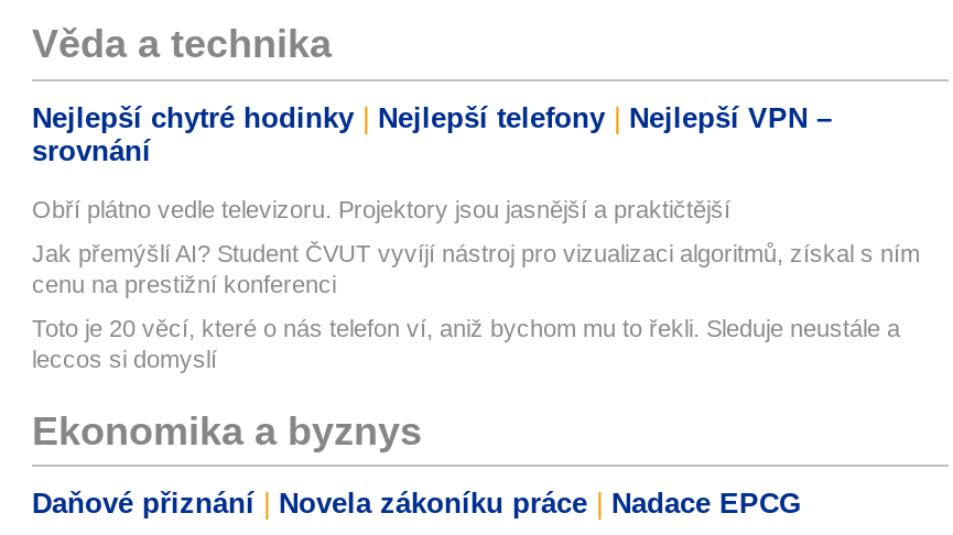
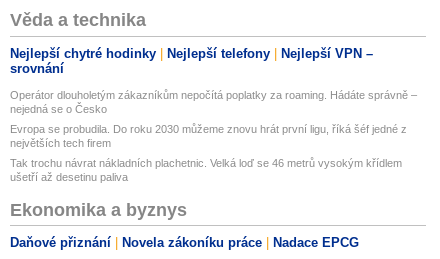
[32,195,730,222] Obří plátno vedle televizoru. Projektory jsou jasnější a praktičtější -> [10,89,417,115] Operátor dlouholetým zákazníkům nepočítá poplatky za roaming. Hádáte správně – | nejedná se o Česko
[32,239,920,297] Jak přemýšlí AI? Student ČVUT vyvíjí nástroj pro vizualizaci algoritmů, získal s ním | cenu na prestižní konferenci -> [10,123,407,149] Evropa se probudila. Do roku 2030 můžeme znovu hrát první ligu, říká šéf jedné z | největších tech firem
[32,314,900,371] Toto je 20 věcí, které o nás telefon ví, aniž bychom mu to řekli. Sleduje neustále a | leccos si domyslí -> [10,157,402,183] Tak trochu návrat nákladních plachetnic. Velká loď se 46 metrů vysokým křídlem | ušetří až desetinu paliva

